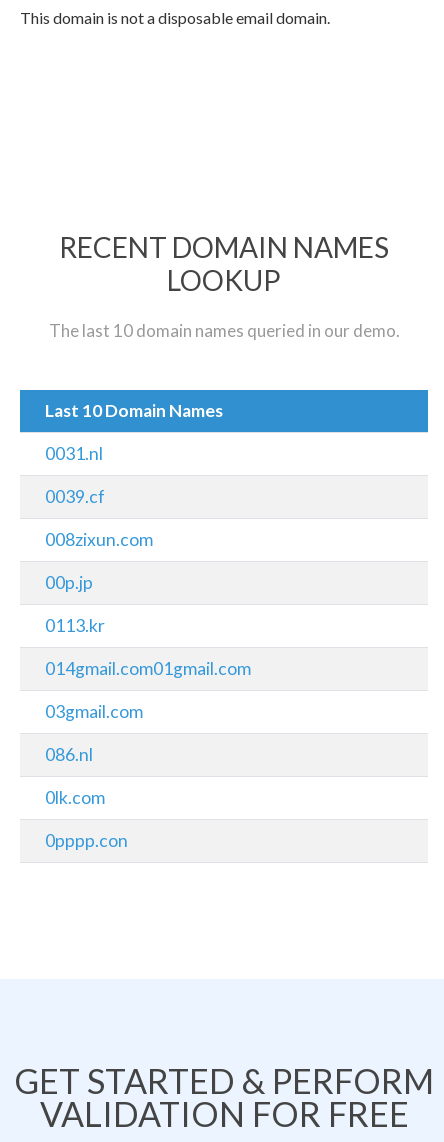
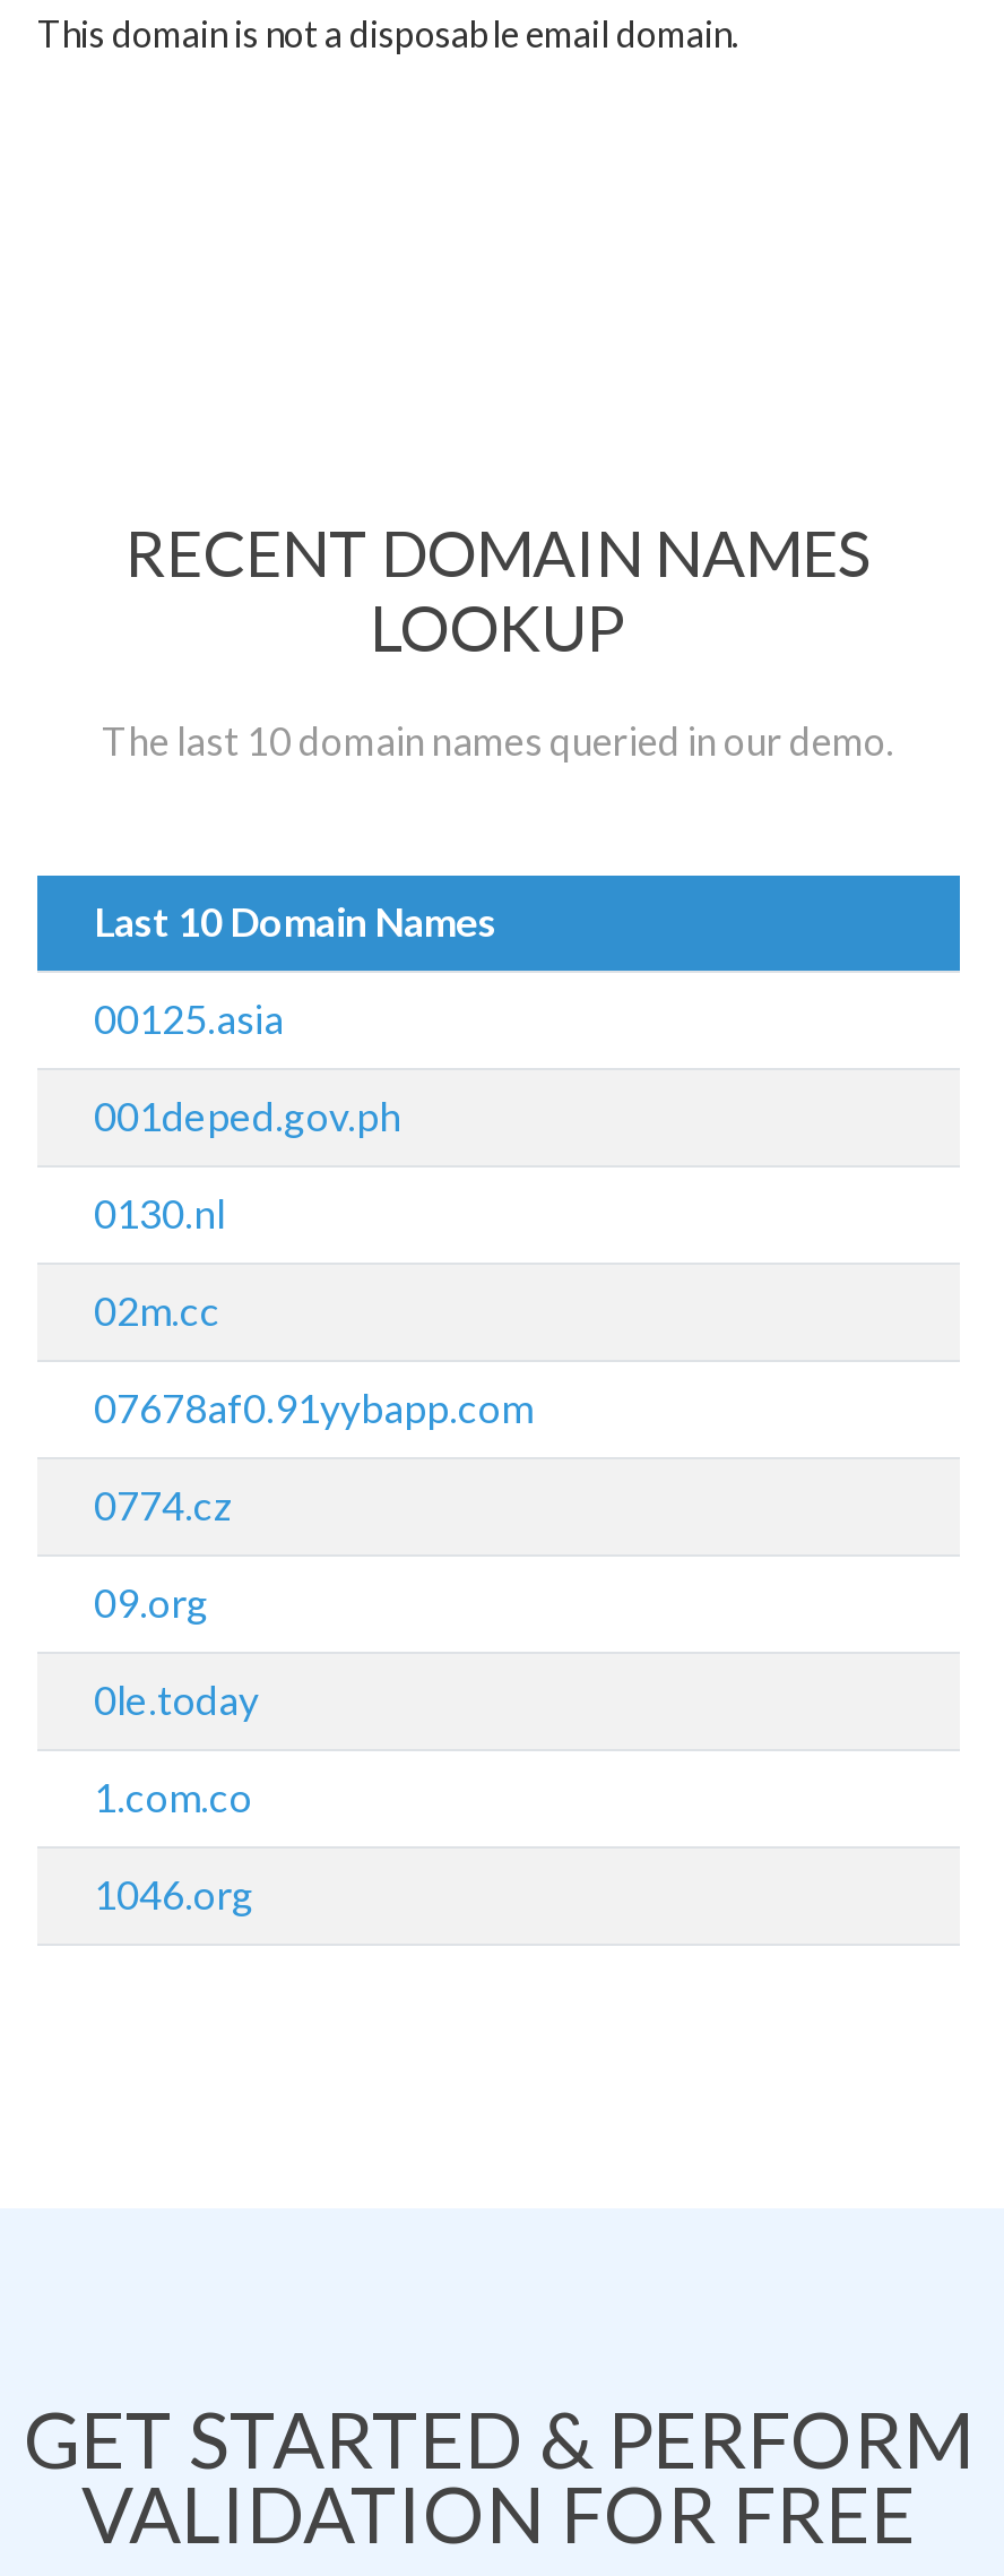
[45,443,103,464] 0031.nl -> [94,996,284,1043] 00125.asia
[45,486,105,507] 0039.cf -> [94,1093,401,1140] 001deped.gov.ph
[45,529,153,550] 008zixun.com -> [94,1190,225,1238] 0130.nl
[45,572,93,593] 00p.jp -> [94,1287,220,1335] 02m.cc
[45,615,105,636] 0113.kr -> [94,1385,533,1432] 07678af0.91yybapp.com
[45,658,251,679] 014gmail.com01gmail.com -> [94,1482,232,1530] 0774.cz
[45,701,143,722] 03gmail.com -> [94,1579,209,1627] 09.org
[45,744,93,765] 086.nl -> [94,1677,259,1724] 0le.today
[45,787,105,808] 0lk.com -> [94,1774,252,1821] 1.com.co
[45,830,128,851] 0pppp.con -> [94,1871,254,1919] 1046.org

